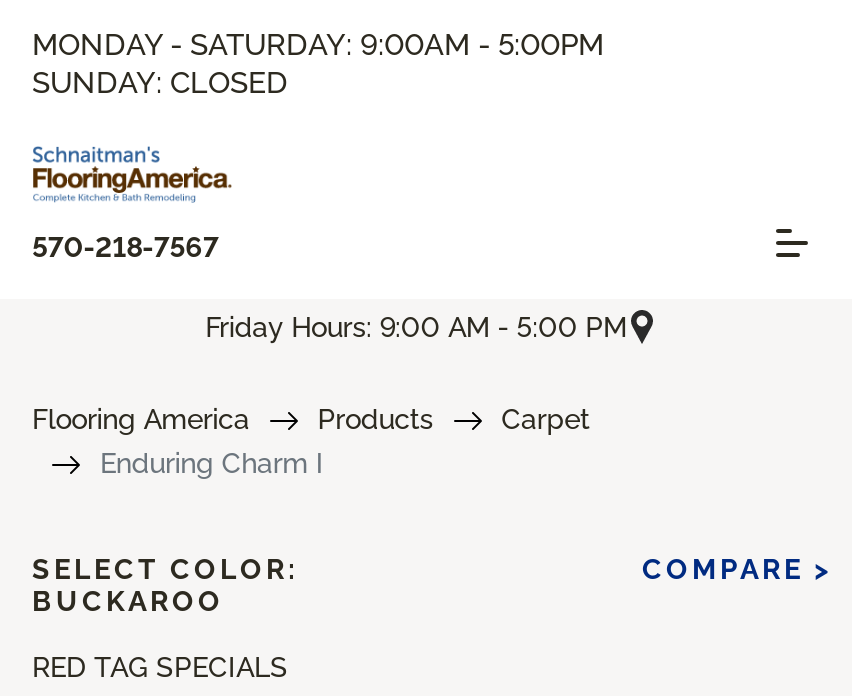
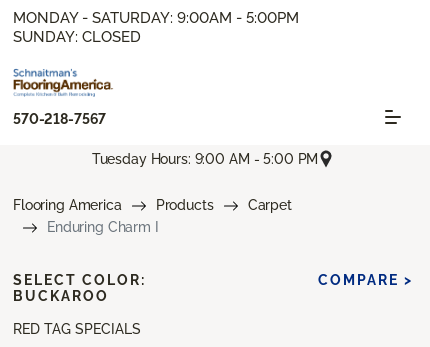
[205,310,627,342] Friday Hours: 9:00 AM - 5:00 PM -> [92,151,318,167] Tuesday Hours: 9:00 AM - 5:00 PM

